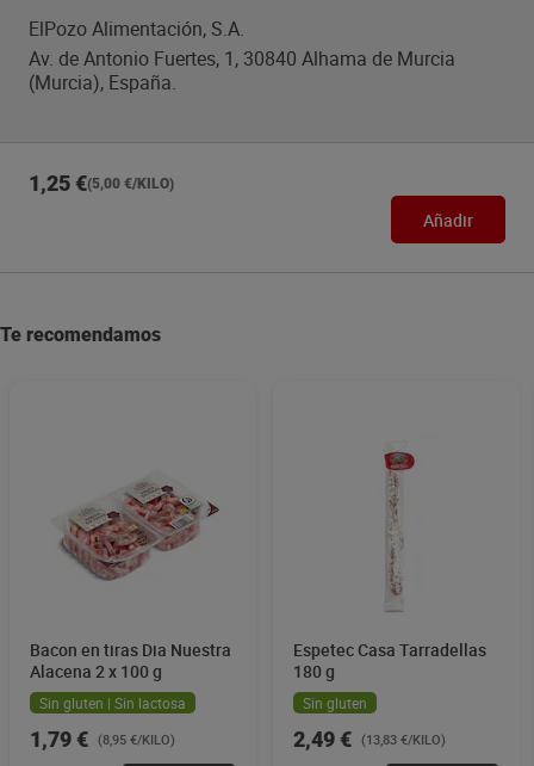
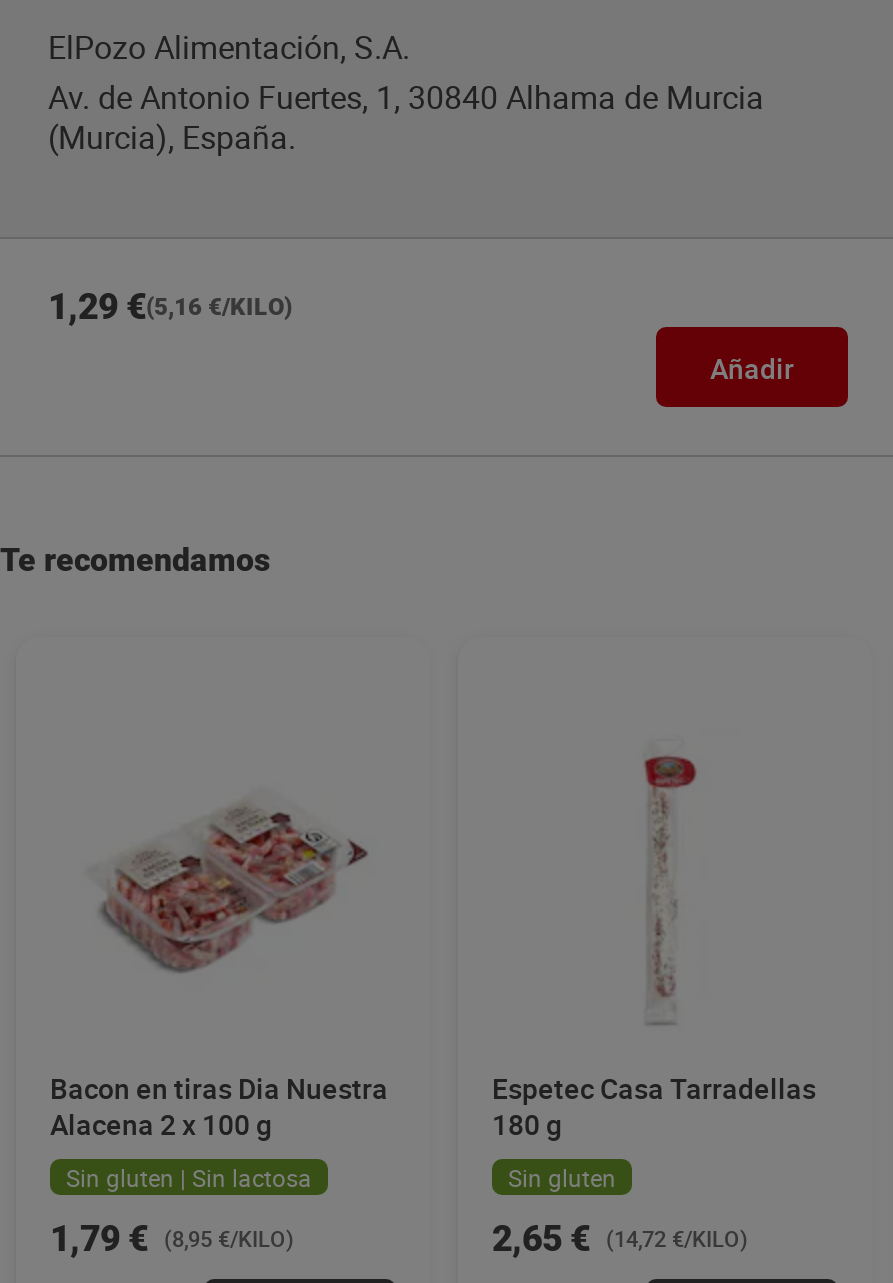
[29,171,174,196] 1,25 €(5,00 €/KILO) -> [48,285,292,327] 1,29 €(5,16 €/KILO)
[293,727,446,752] 2,49 € (13,83 €/KILO) -> [492,1217,748,1259] 2,65 € (14,72 €/KILO)

